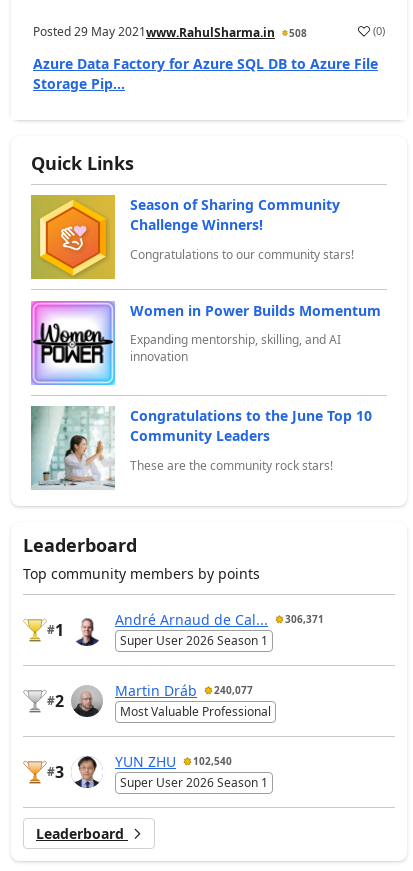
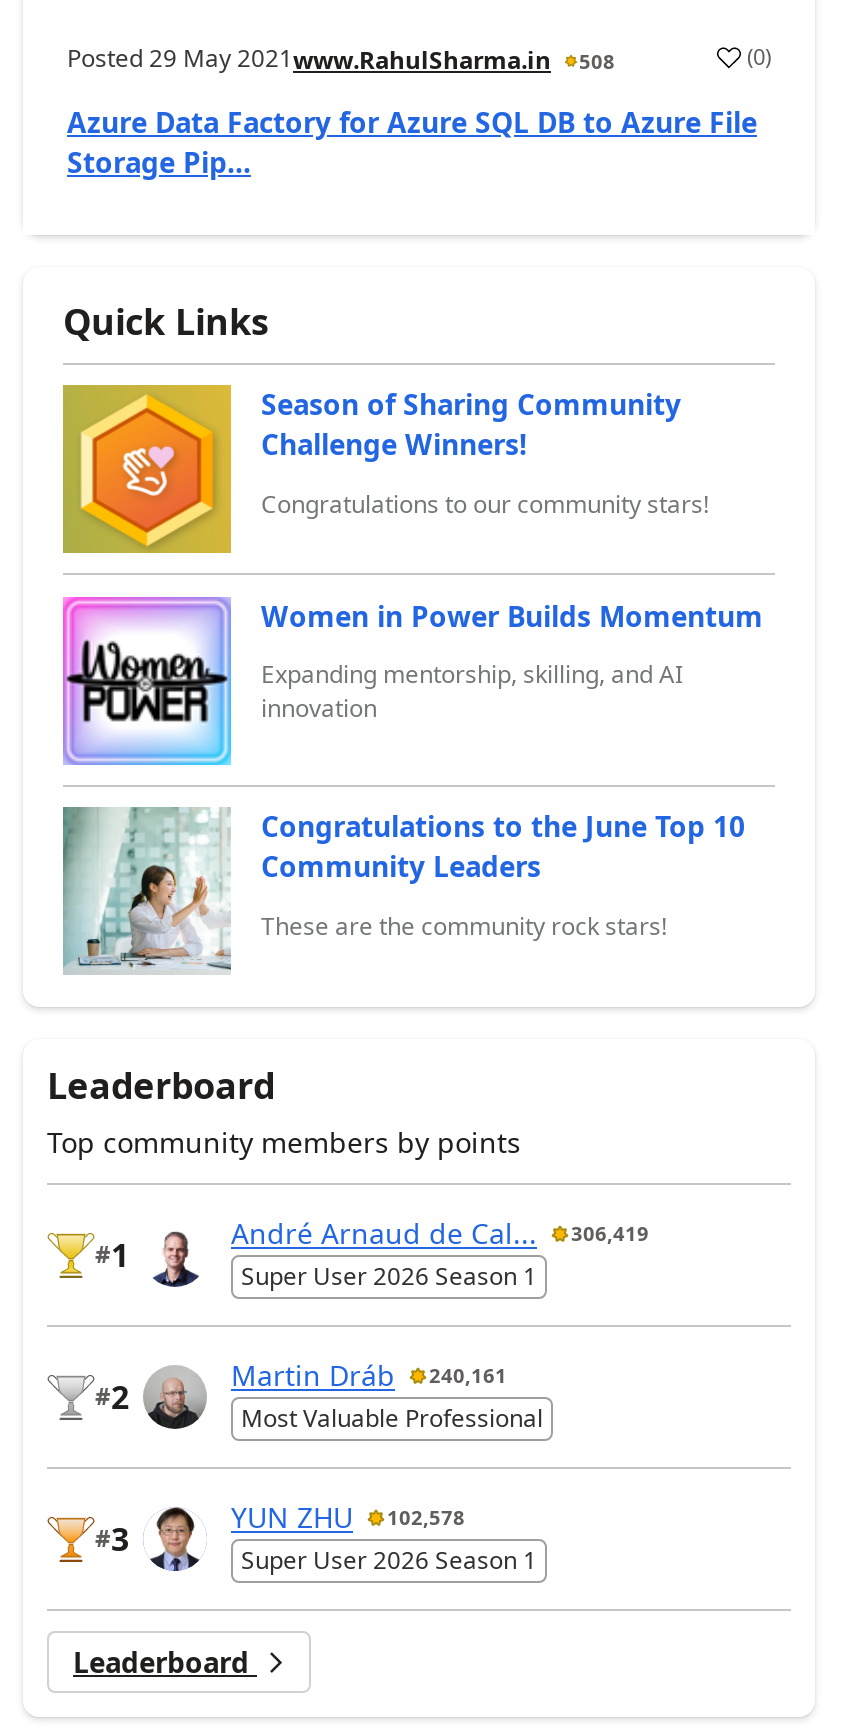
[115,610,324,629] André Arnaud de Cal... 306,371 -> [231,1214,649,1252] André Arnaud de Cal... 306,419
[115,681,253,700] Martin Dráb 240,077 -> [231,1356,507,1394] Martin Dráb 240,161
[115,752,232,771] YUN ZHU 102,540 -> [231,1498,465,1536] YUN ZHU 102,578

